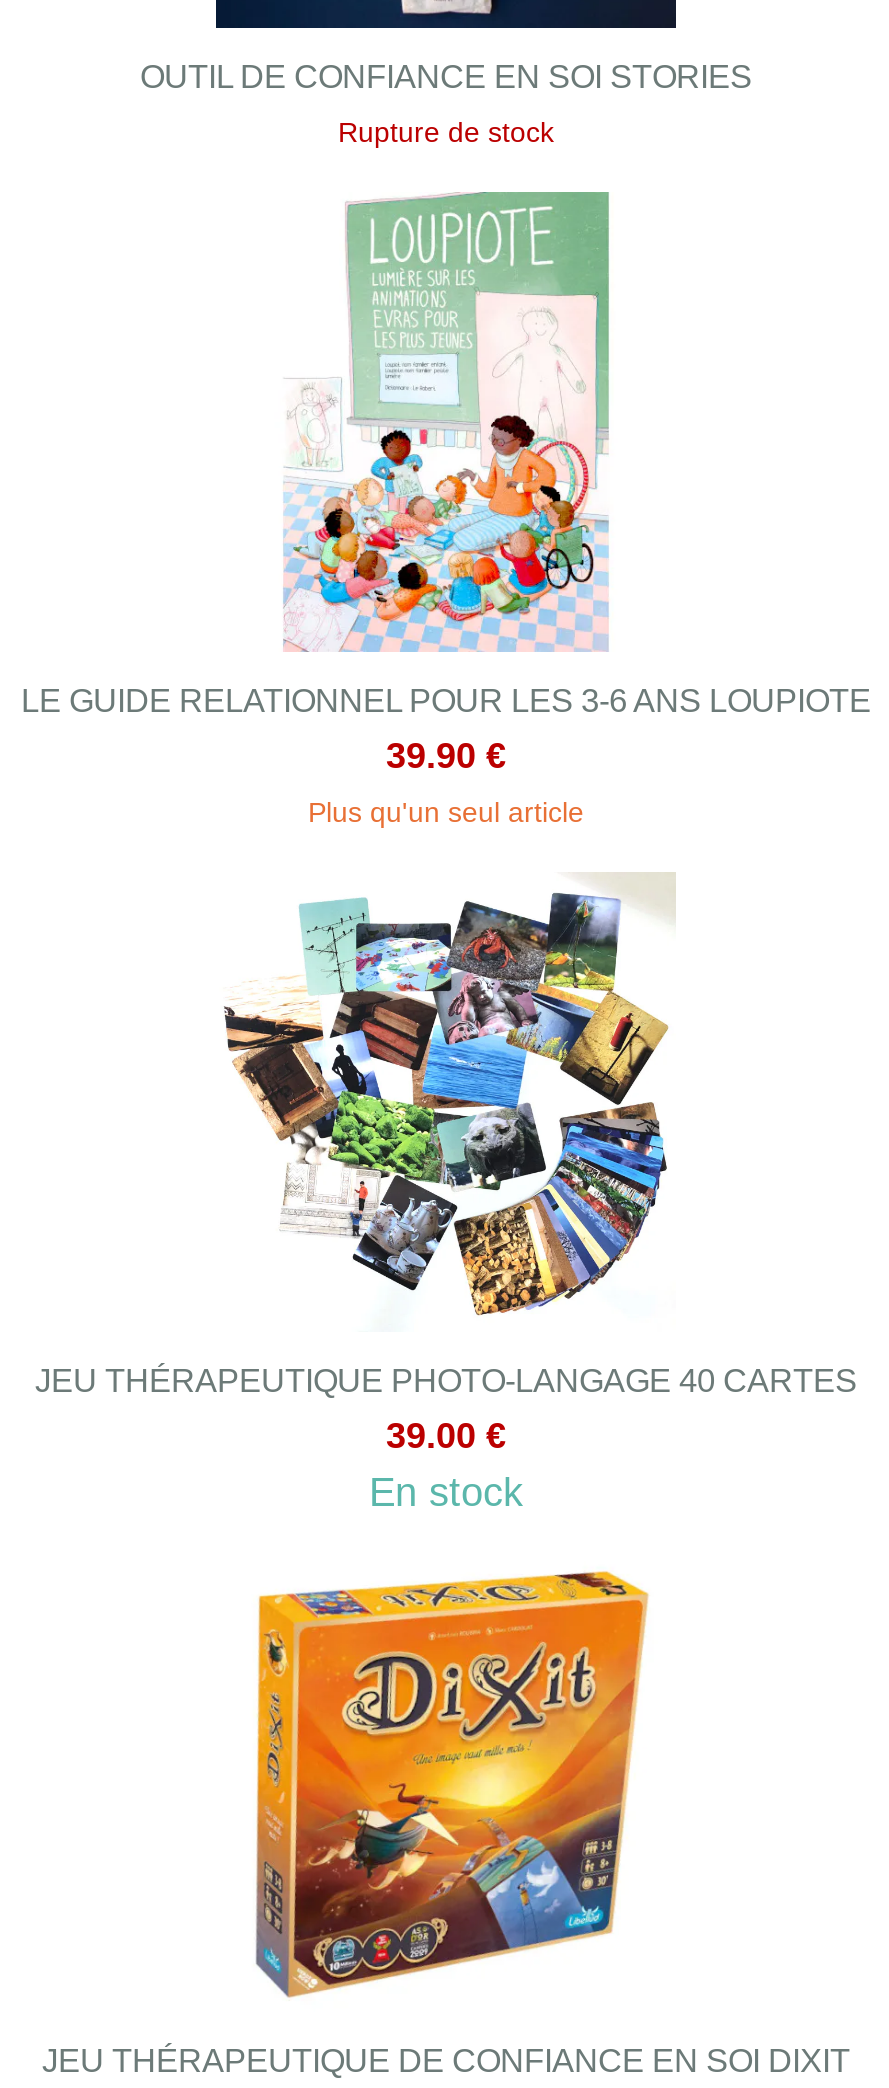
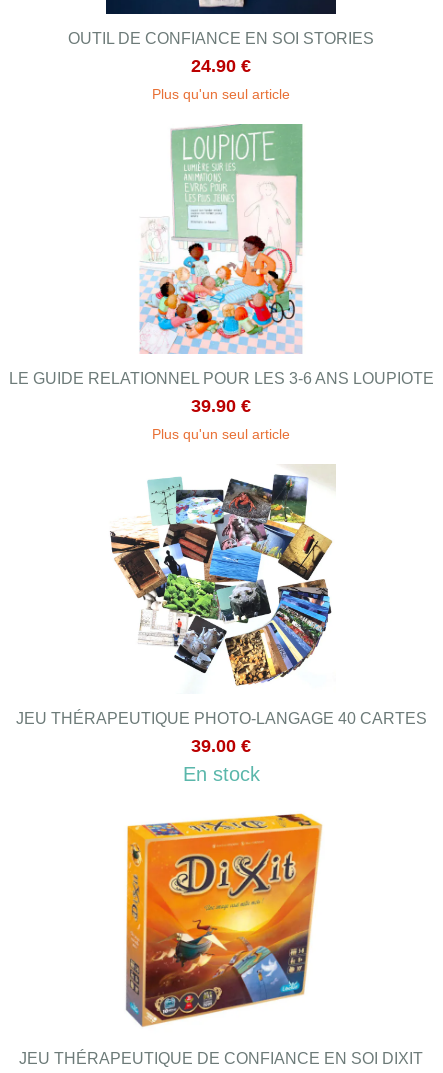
[338,116,554,148] Rupture de stock -> [152,56,290,102] 24.90 € | Plus qu'un seul article

